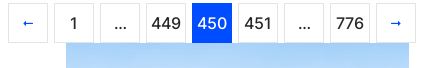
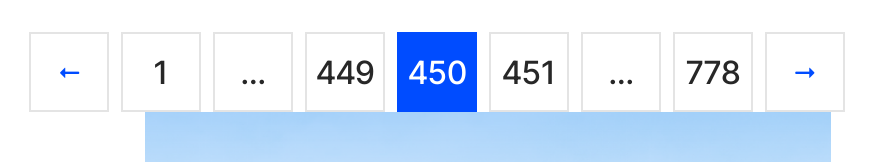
[336,13,364,33] 776 -> [686,52,740,92] 778

